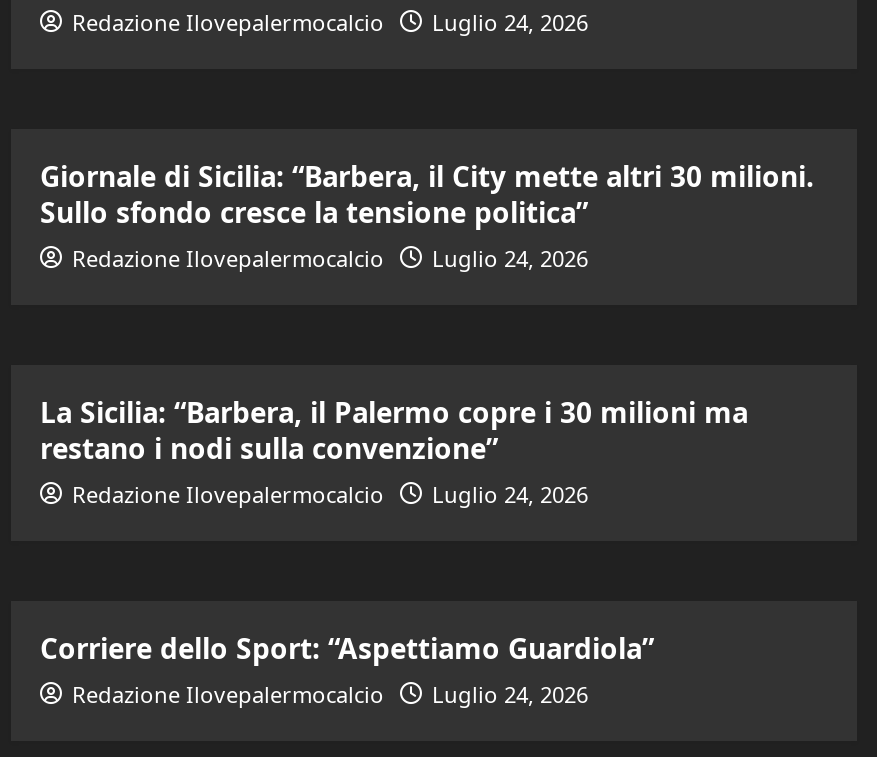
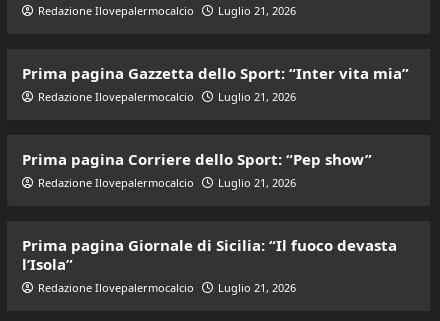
[72,6,588,36] Redazione Ilovepalermocalcio Luglio 24, 2026 -> [37,3,295,18] Redazione Ilovepalermocalcio Luglio 21, 2026
[40,156,814,230] Giornale di Sicilia: “Barbera, il City mette altri 30 milioni. | Sullo sfondo cresce la tensione politica” -> [21,63,408,83] Prima pagina Gazzetta dello Sport: “Inter vita mia”
[72,242,588,272] Redazione Ilovepalermocalcio Luglio 24, 2026 -> [37,89,295,104] Redazione Ilovepalermocalcio Luglio 21, 2026
[40,392,748,466] La Sicilia: “Barbera, il Palermo copre i 30 milioni ma | restano i nodi sulla convenzione” -> [21,149,371,169] Prima pagina Corriere dello Sport: “Pep show”
[72,478,588,508] Redazione Ilovepalermocalcio Luglio 24, 2026 -> [37,175,295,190] Redazione Ilovepalermocalcio Luglio 21, 2026
[40,628,654,666] Corriere dello Sport: “Aspettiamo Guardiola” -> [21,235,396,274] Prima pagina Giornale di Sicilia: “Il fuoco devasta | l’Isola”
[72,678,588,708] Redazione Ilovepalermocalcio Luglio 24, 2026 -> [37,280,295,295] Redazione Ilovepalermocalcio Luglio 21, 2026

